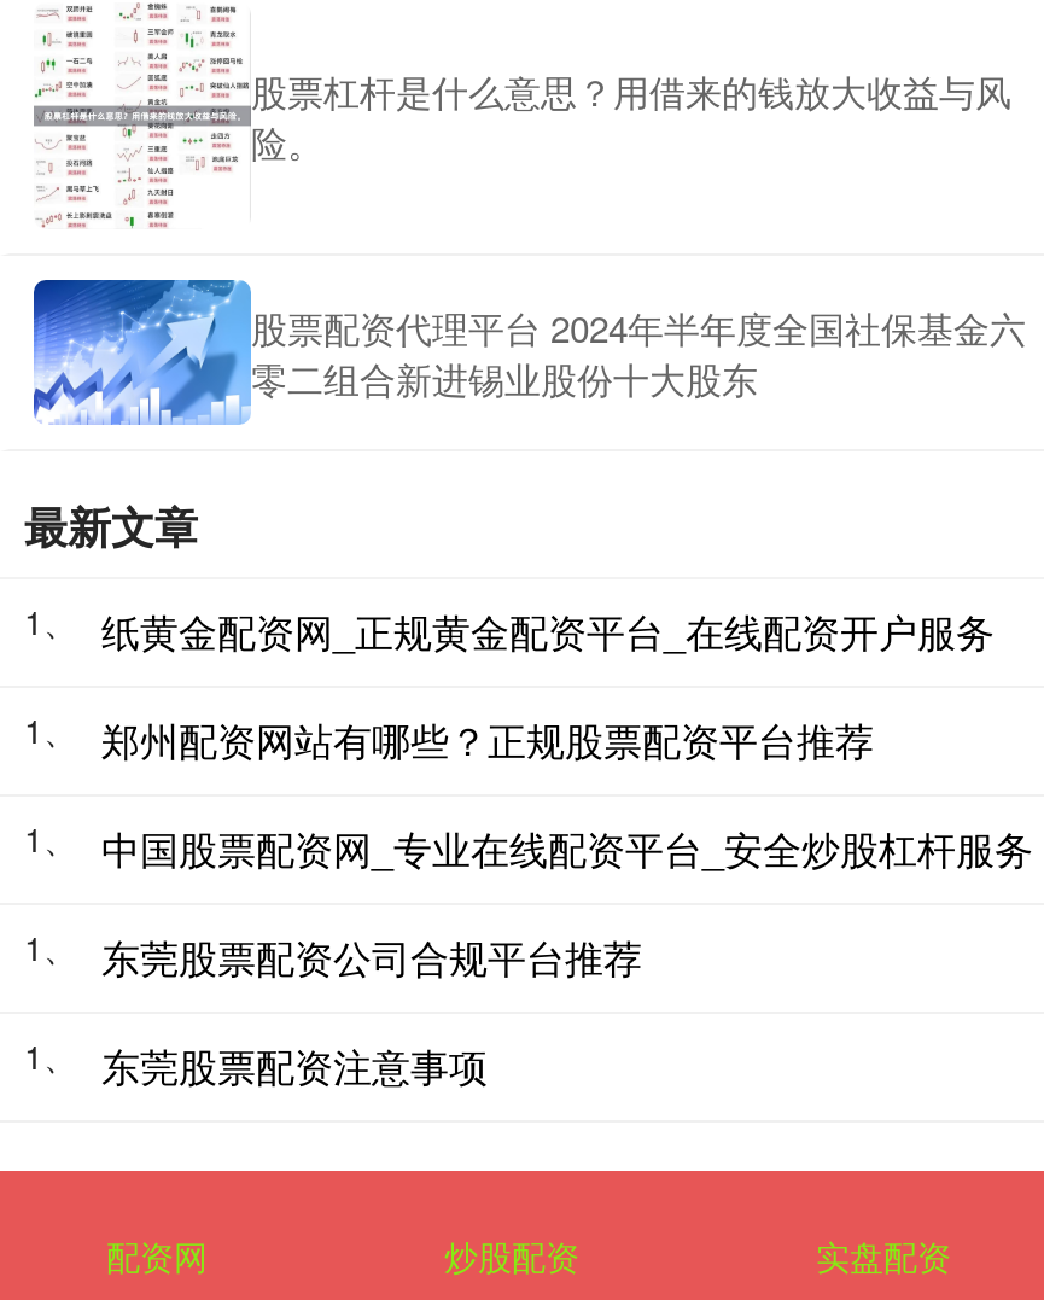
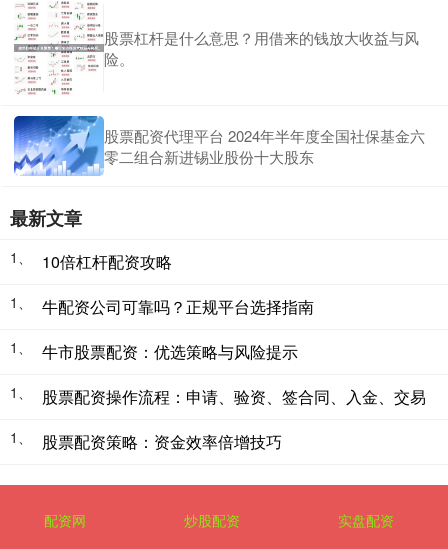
[24,596,995,658] 1、 纸黄金配资网_正规黄金配资平台_在线配资开户服务 -> [10,247,172,273] 1、 10倍杠杆配资攻略
[24,704,874,767] 1、 郑州配资网站有哪些？正规股票配资平台推荐 -> [10,292,314,318] 1、 牛配资公司可靠吗？正规平台选择指南
[24,813,1033,876] 1、 中国股票配资网_专业在线配资平台_安全炒股杠杆服务 -> [10,337,298,363] 1、 牛市股票配资：优选策略与风险提示
[24,921,642,984] 1、 东莞股票配资公司合规平台推荐 -> [10,382,426,408] 1、 股票配资操作流程：申请、验资、签合同、入金、交易
[24,1030,488,1093] 1、 东莞股票配资注意事项 -> [10,427,282,453] 1、 股票配资策略：资金效率倍增技巧

